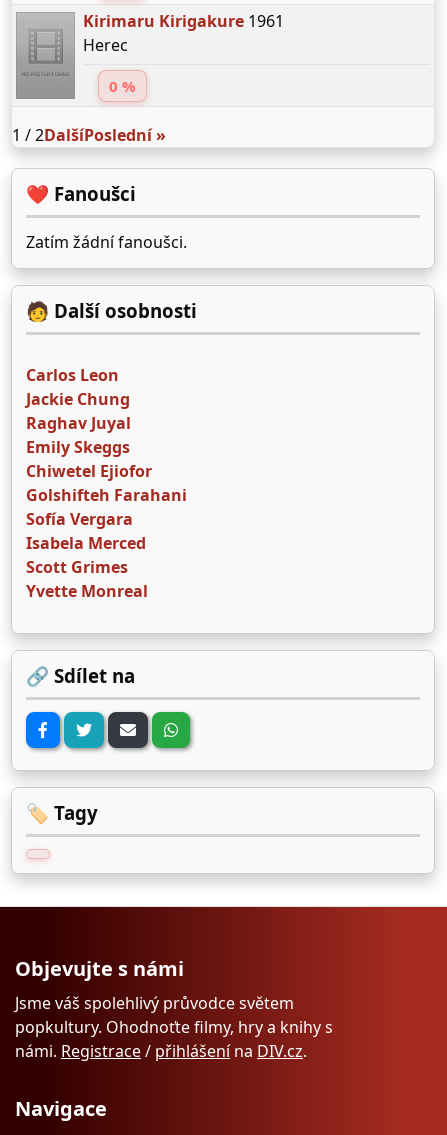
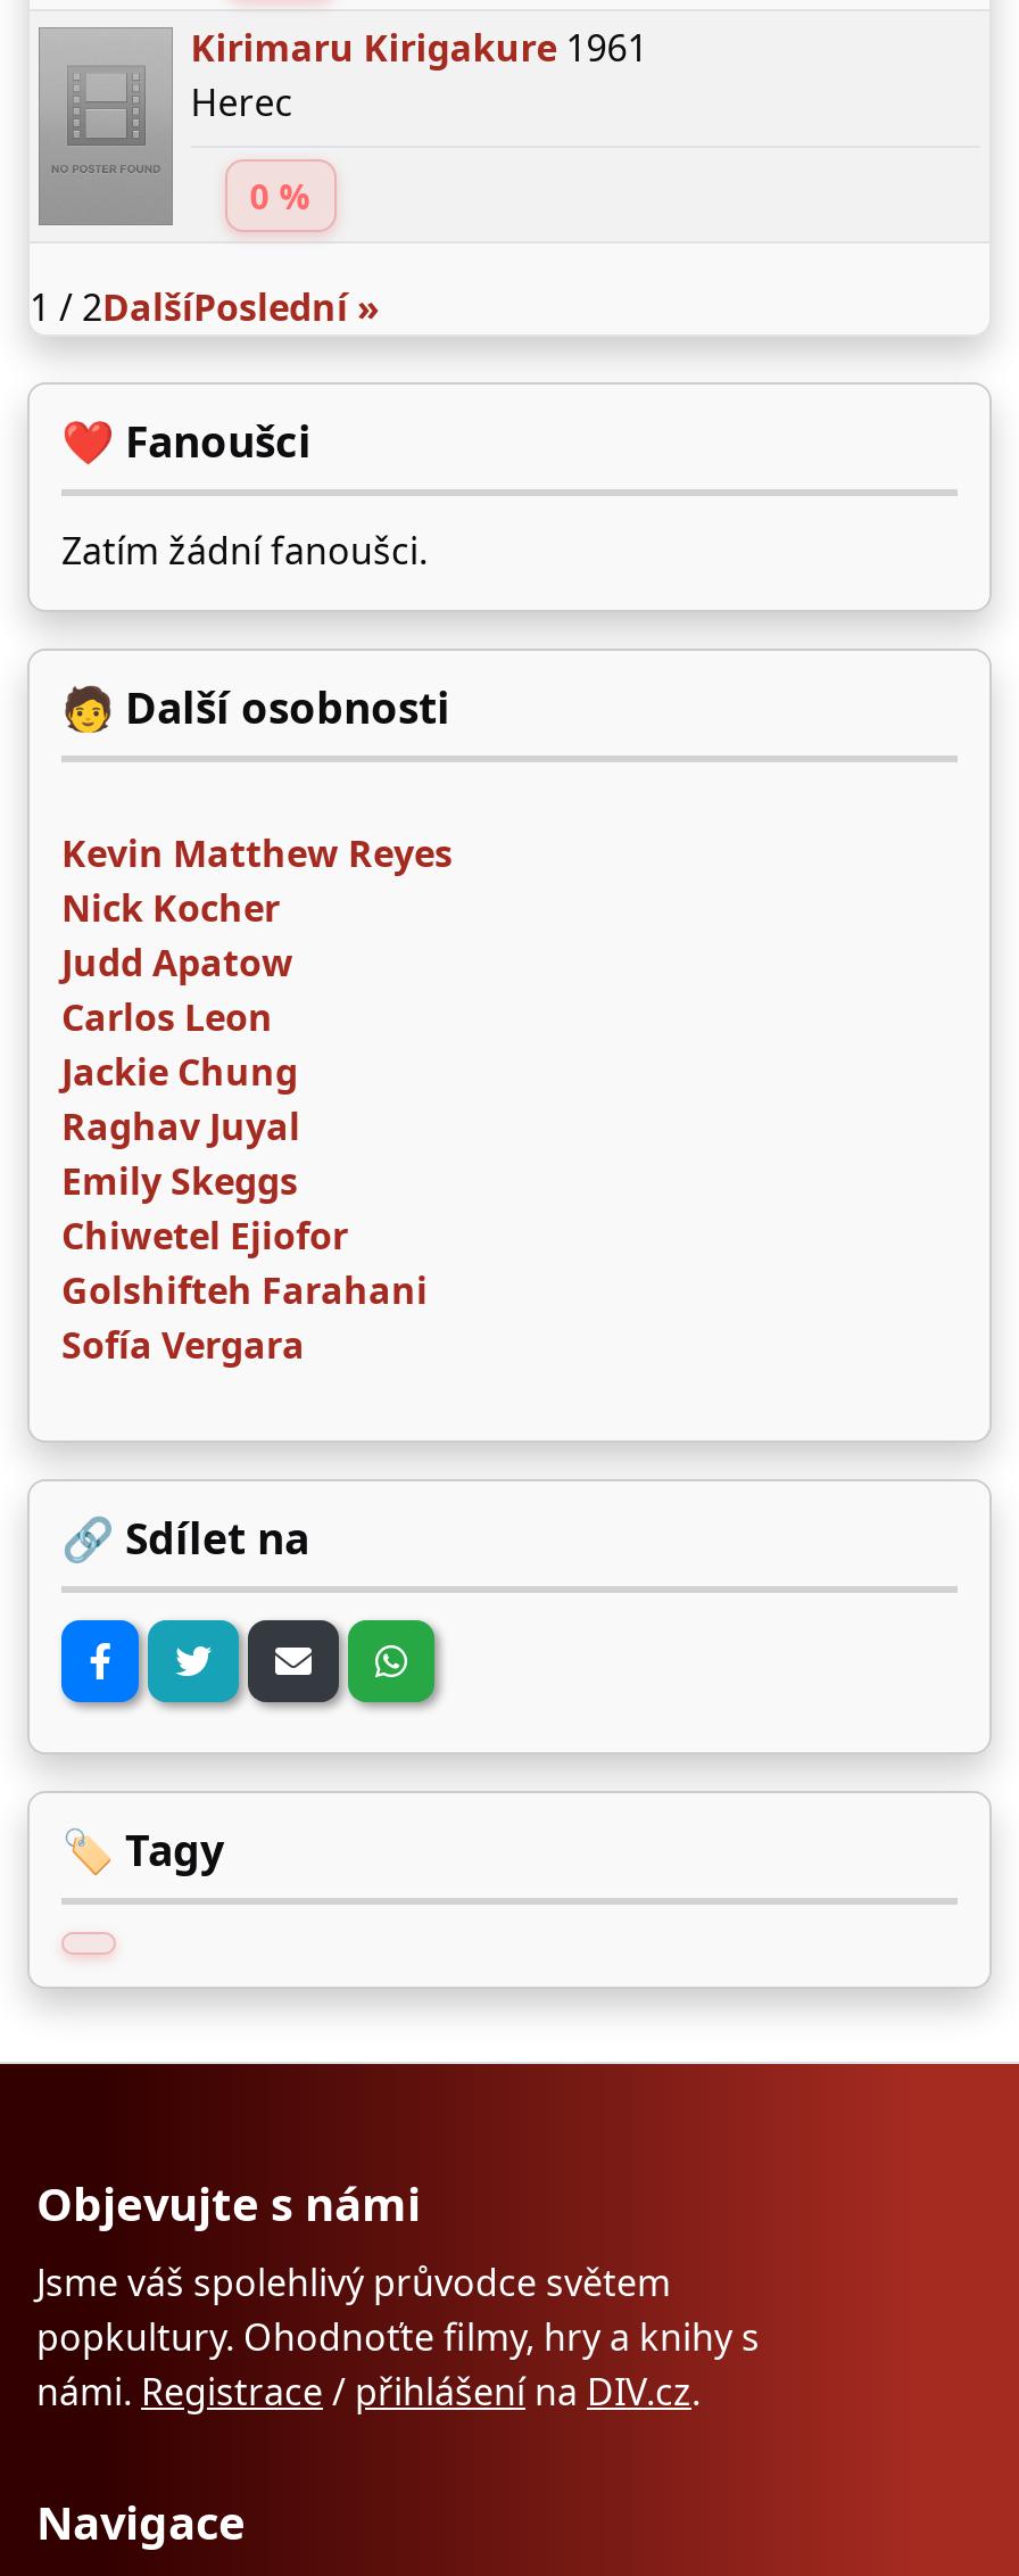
none -> [61,829,453,988] Kevin Matthew Reyes | Nick Kocher | Judd Apatow
moved [26,364,187,530] -> [61,992,428,1370]: Carlos Leon | Jackie Chung | Raghav Juyal | Emily Skeggs | Chiwetel Ejiofor | Golshifteh Farahani | Sofía Vergara
[26,532,148,602] Isabela Merced | Scott Grimes | Yvette Monreal -> none

